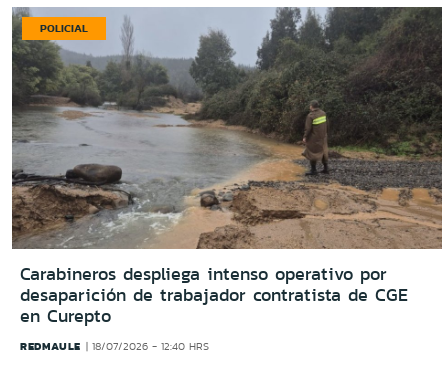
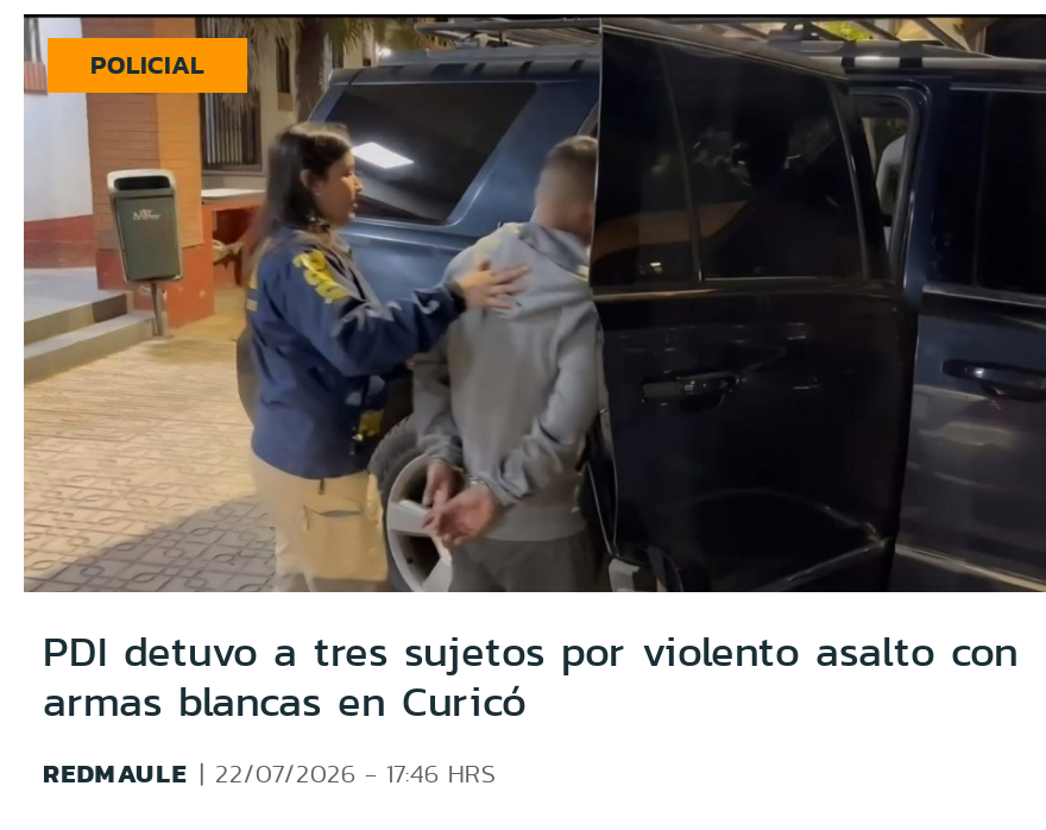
[11,6,439,329] [image] | Carabineros despliega intenso operativo por | desaparición de trabajador contratista de CGE | en Curepto -> [24,12,1039,733] [image] | PDI detuvo a tres sujetos por violento asalto con | armas blancas en Curicó
[20,338,209,354] REDMAULE 18/07/2026 - 12:40 HRS -> [43,754,495,792] REDMAULE 22/07/2026 - 17:46 HRS

